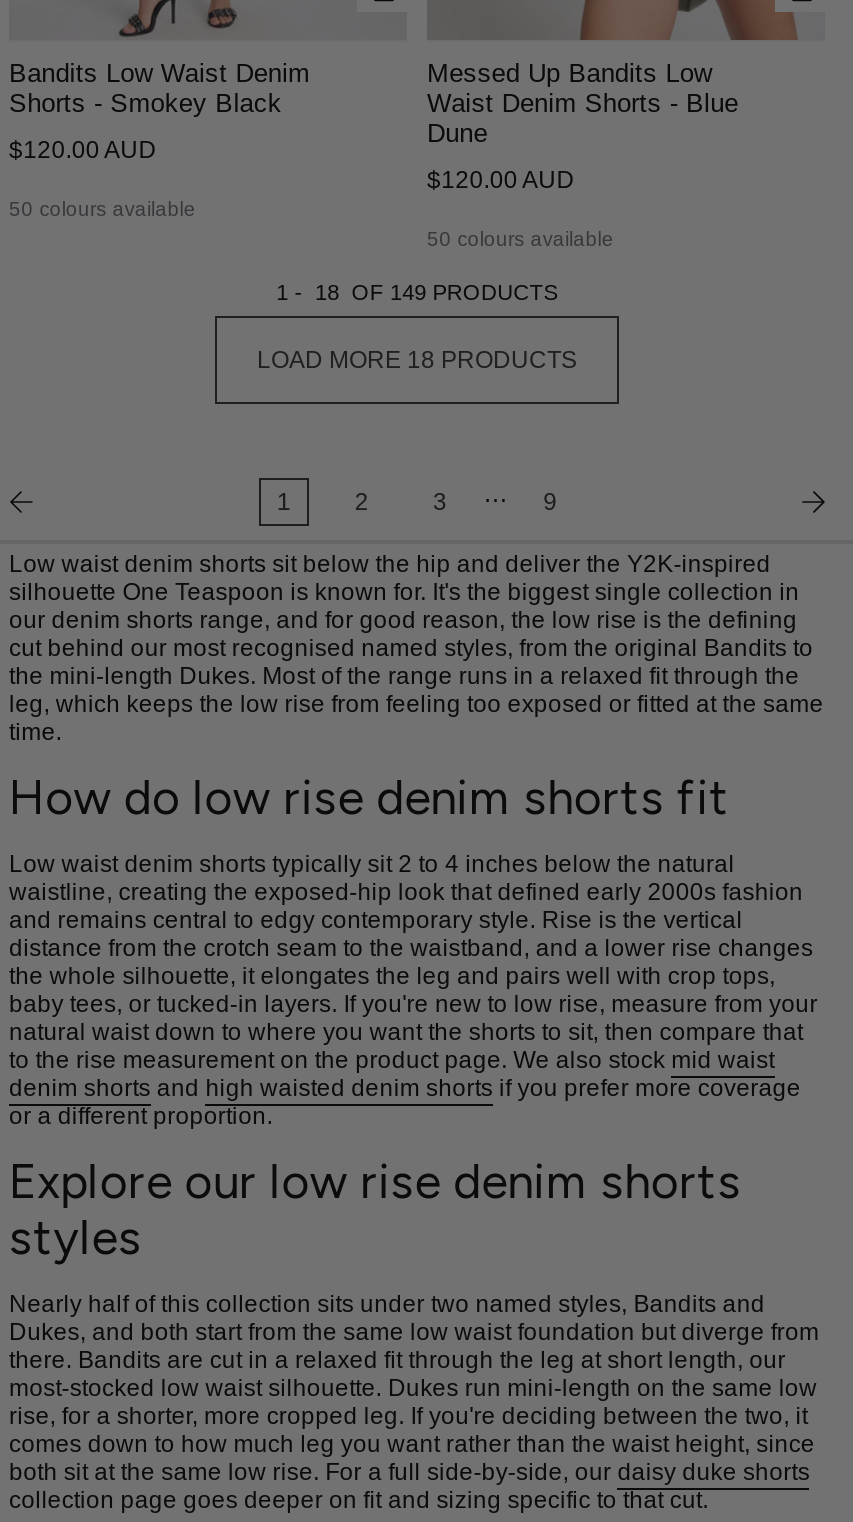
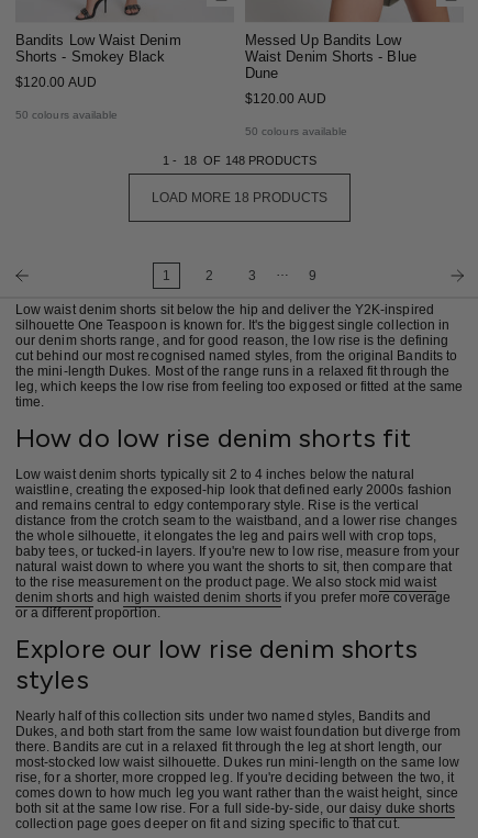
[276,280,558,304] 1 - 18 OF 149 PRODUCTS -> [162,154,317,167] 1 - 18 OF 148 PRODUCTS

